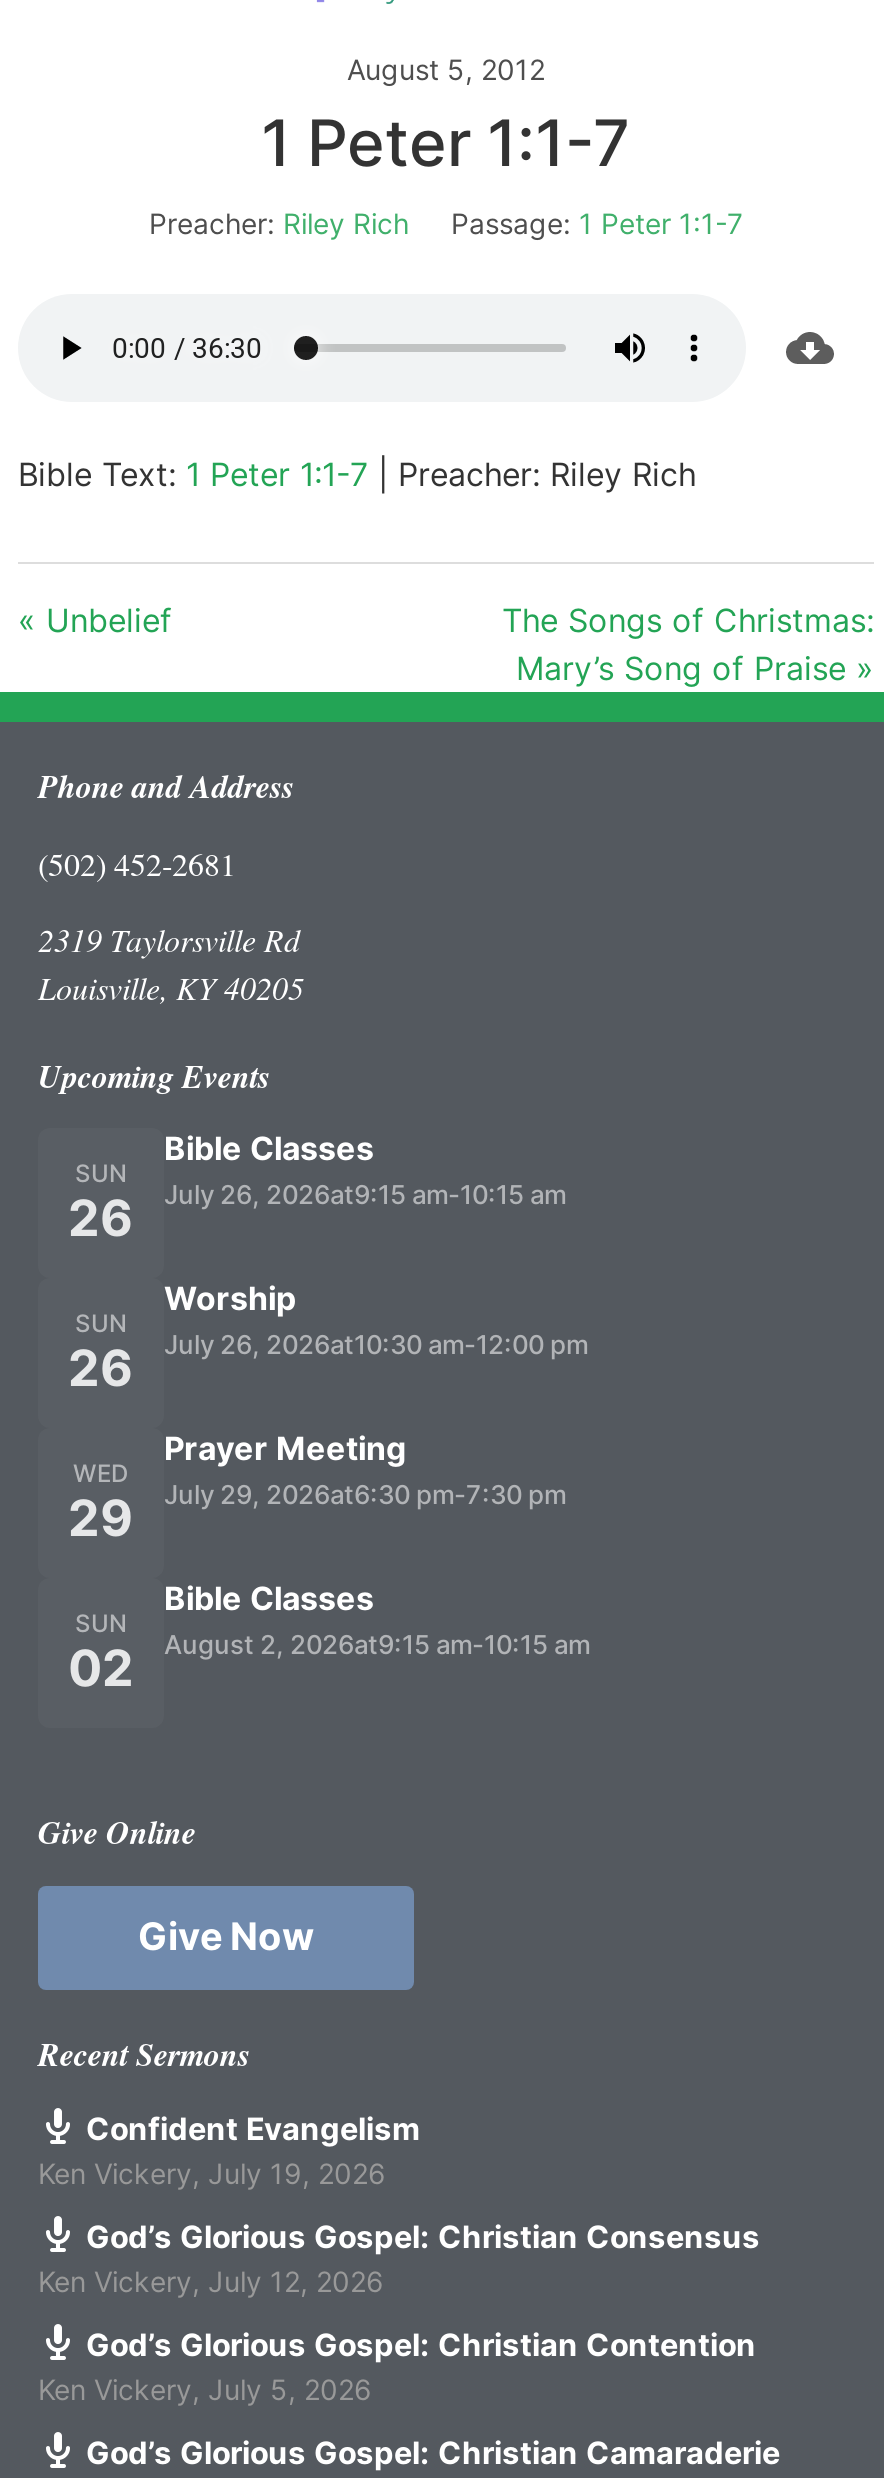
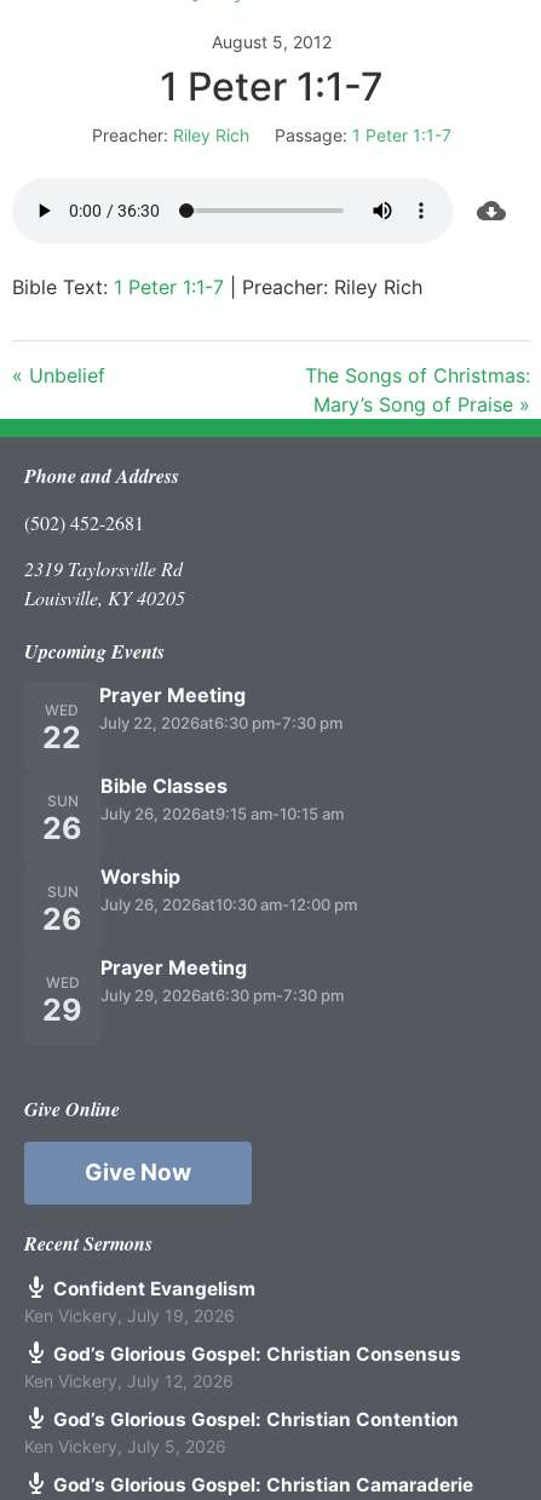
none -> [42,701,81,756] WED | 22
none -> [99,683,343,733] Prayer Meeting | July 22, 2026at6:30 pm-7:30 pm
moved [68,1129,588,1549] -> [42,774,357,1028]: SUN | 26 | Bible Classes | ... | Prayer Meeting | July 29, 2026at6:30 pm-7:30 pm
[164,1579,590,1661] Bible Classes | August 2, 2026at9:15 am-10:15 am -> none
[68,1609,134,1699] SUN | 02 -> none

